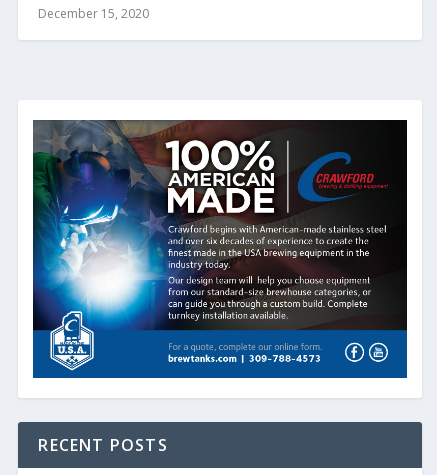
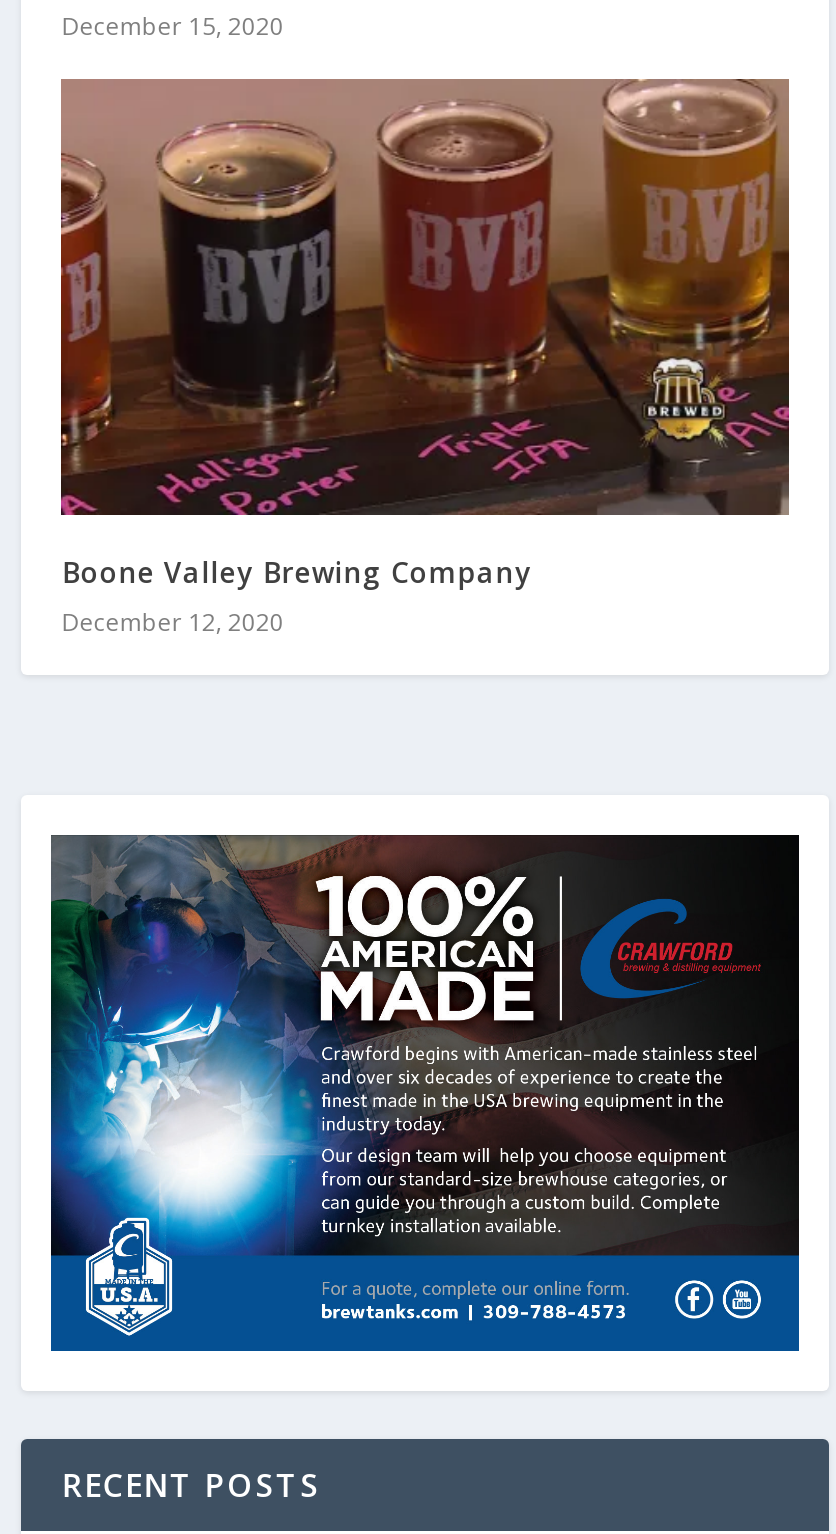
none -> [59,77,791,640] [image] | Boone Valley Brewing Company | December 12, 2020

